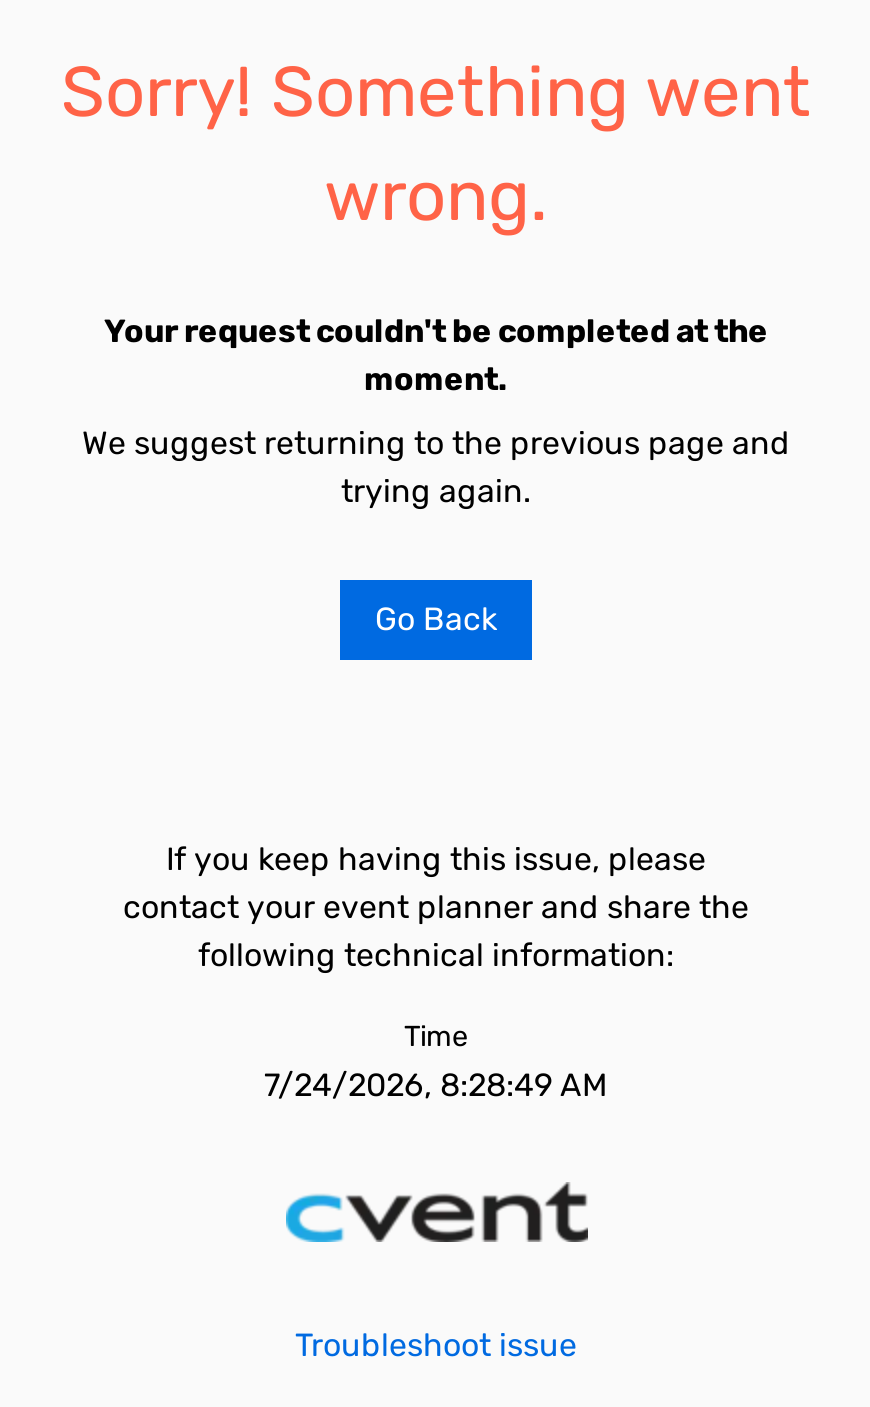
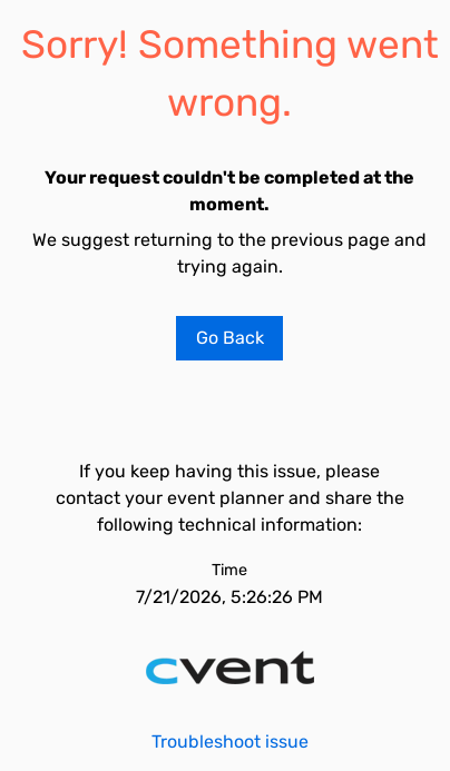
[264,1066,608,1104] 7/24/2026, 8:28:49 AM -> [136,586,323,607] 7/21/2026, 5:26:26 PM

